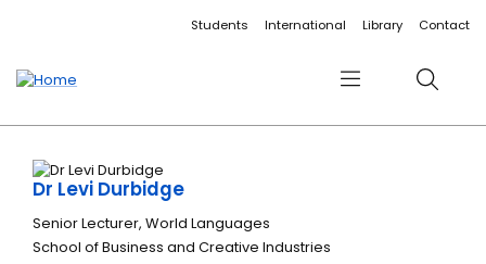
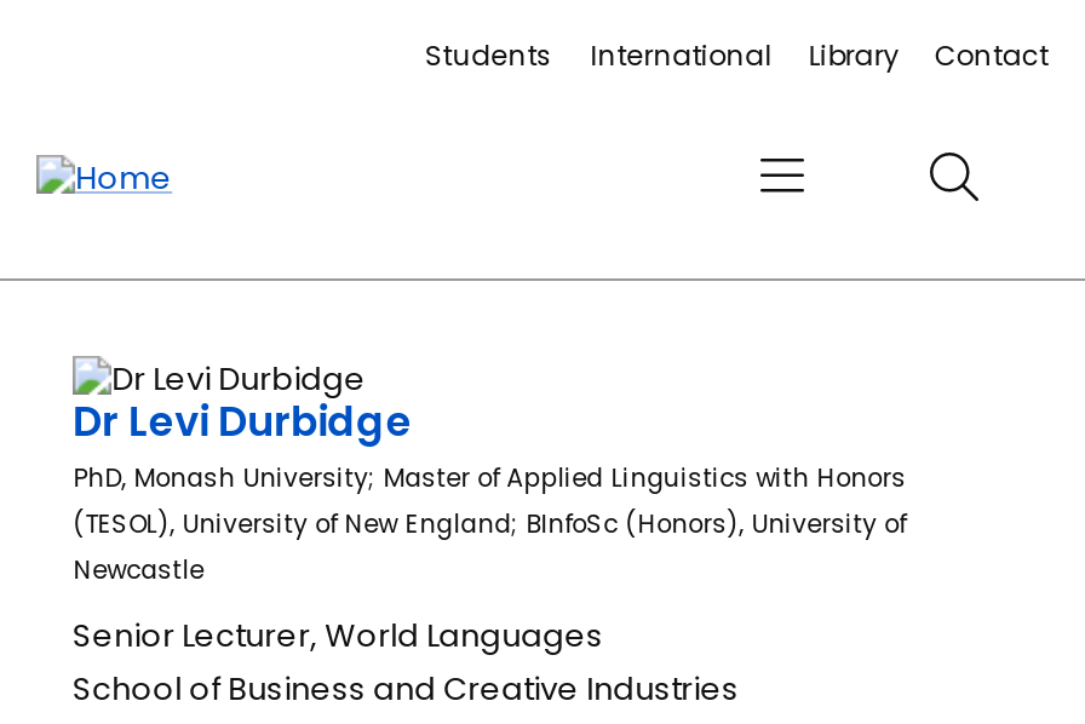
none -> [73,460,906,589] PhD, Monash University; Master of Applied Linguistics with Honors | (TESOL), University of New England; BInfoSc (Honors), University of | Newcastle

